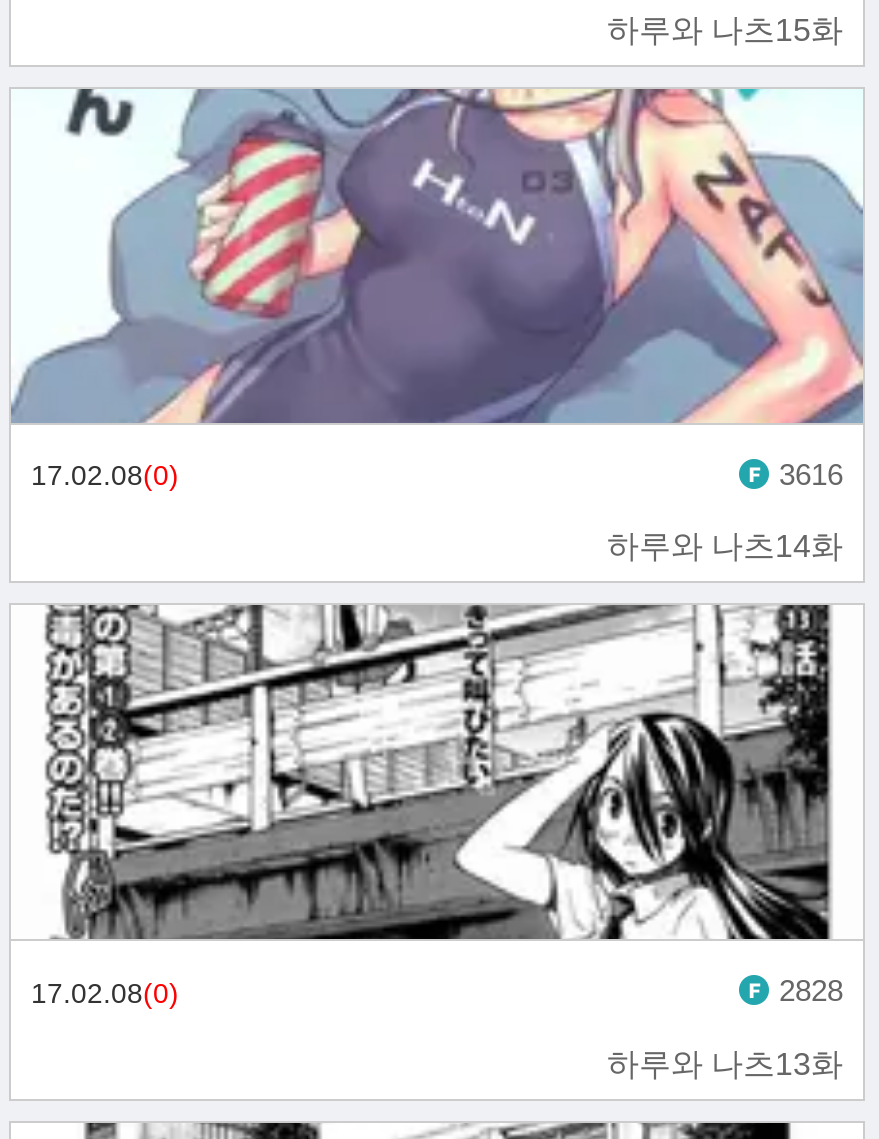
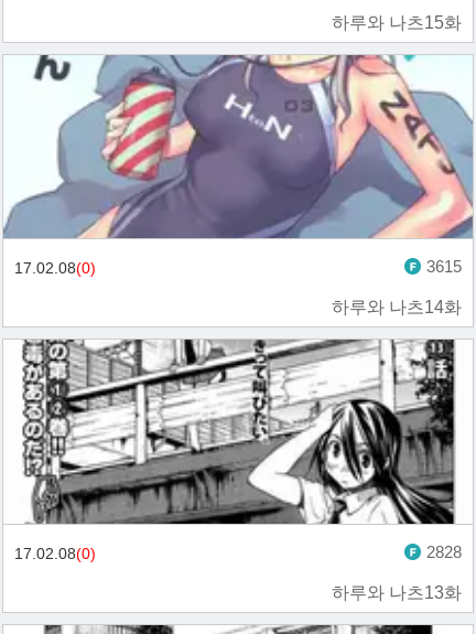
[779,456,843,490] 3616 -> [426,257,462,276] 3615

